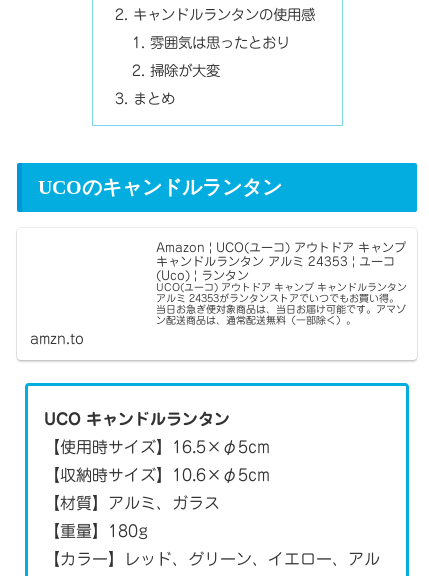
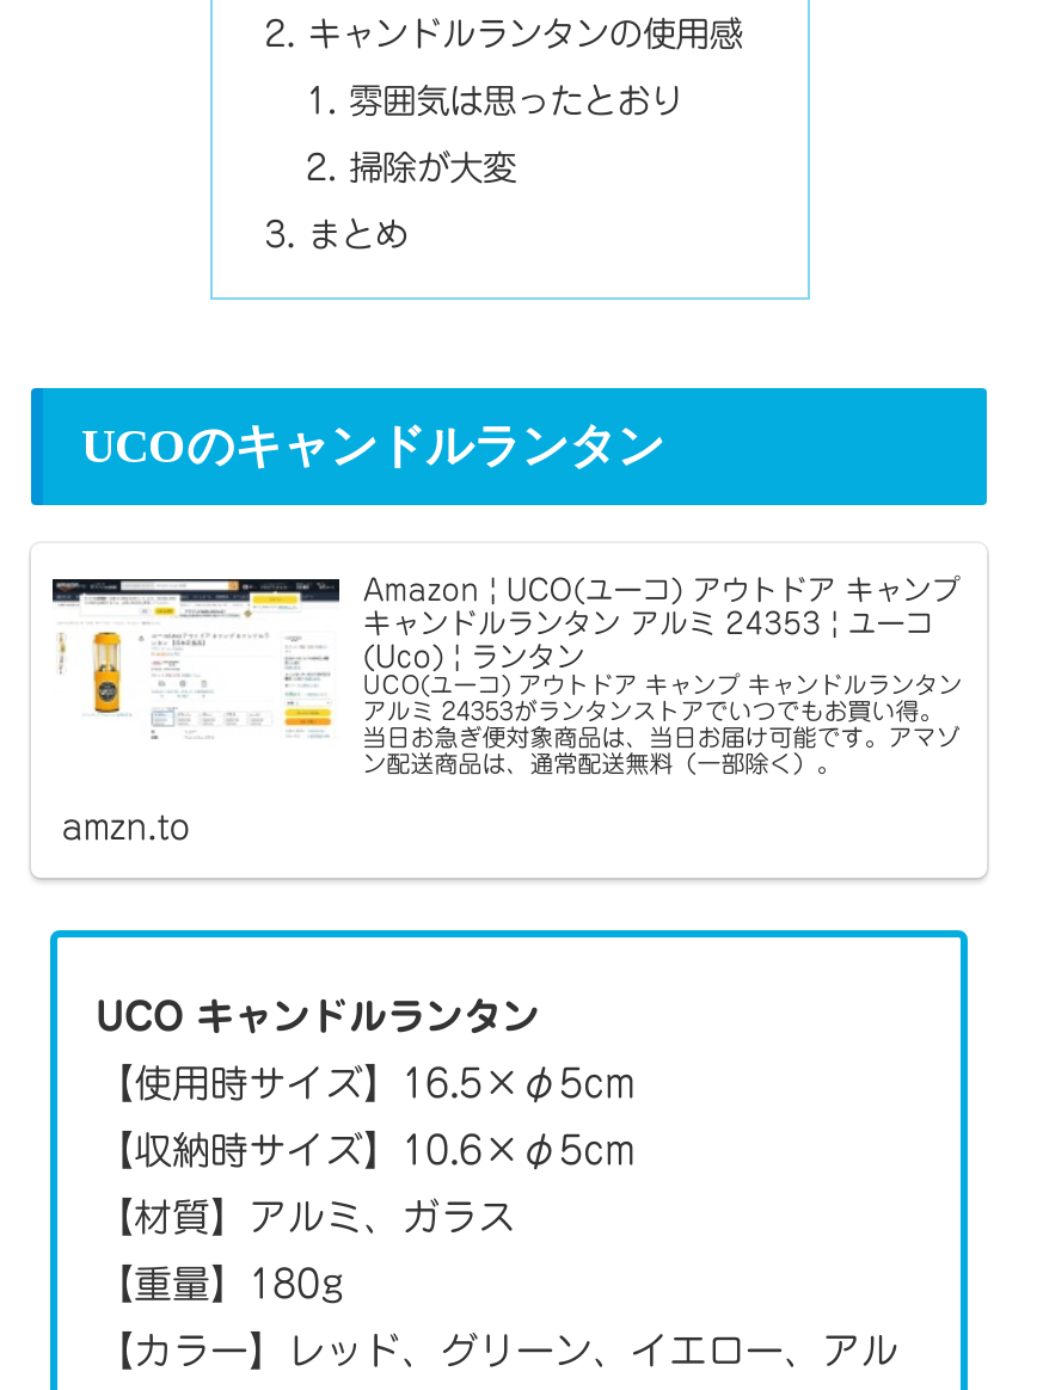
none -> [50,577,342,739] [image]

